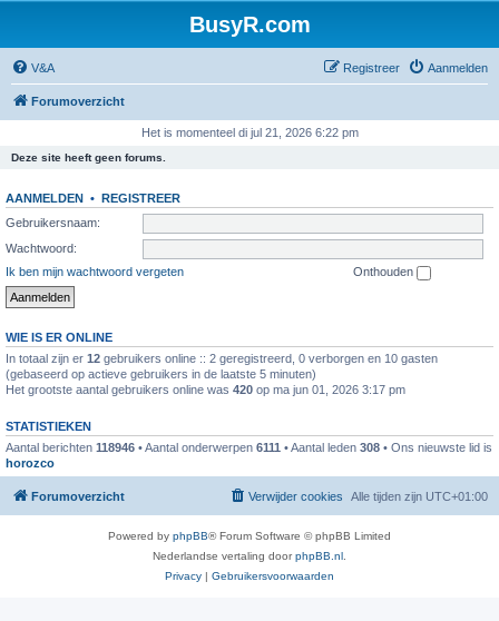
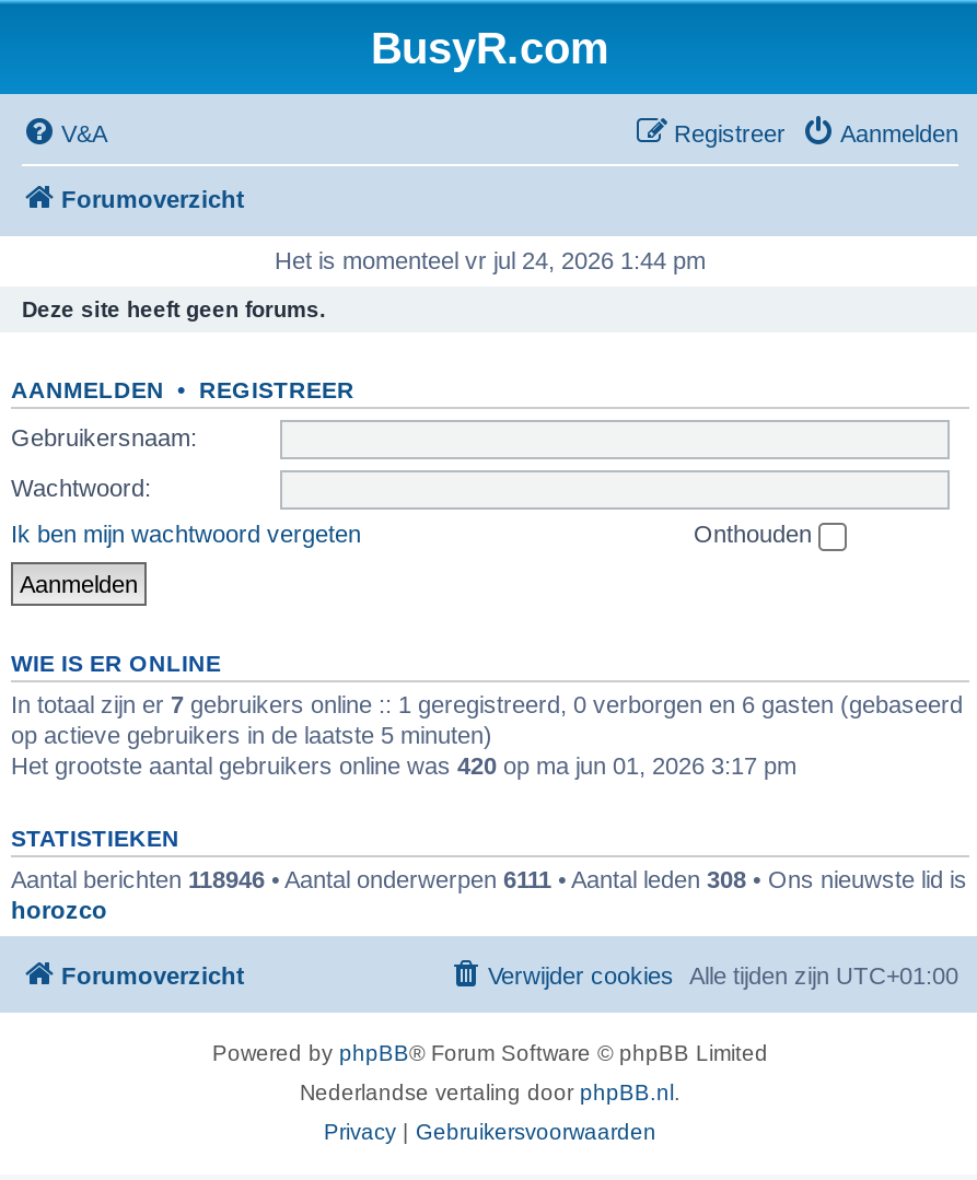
[141,126,358,139] Het is momenteel di jul 21, 2026 6:22 pm -> [275,247,706,273] Het is momenteel vr jul 24, 2026 1:44 pm
[6,351,438,380] In totaal zijn er 12 gebruikers online :: 2 geregistreerd, 0 verborgen en 10 gasten | (gebaseerd op actieve gebruikers in de laatste 5 minuten) -> [11,690,963,747] In totaal zijn er 7 gebruikers online :: 1 geregistreerd, 0 verborgen en 6 gasten (gebaseerd | op actieve gebruikers in de laatste 5 minuten)

